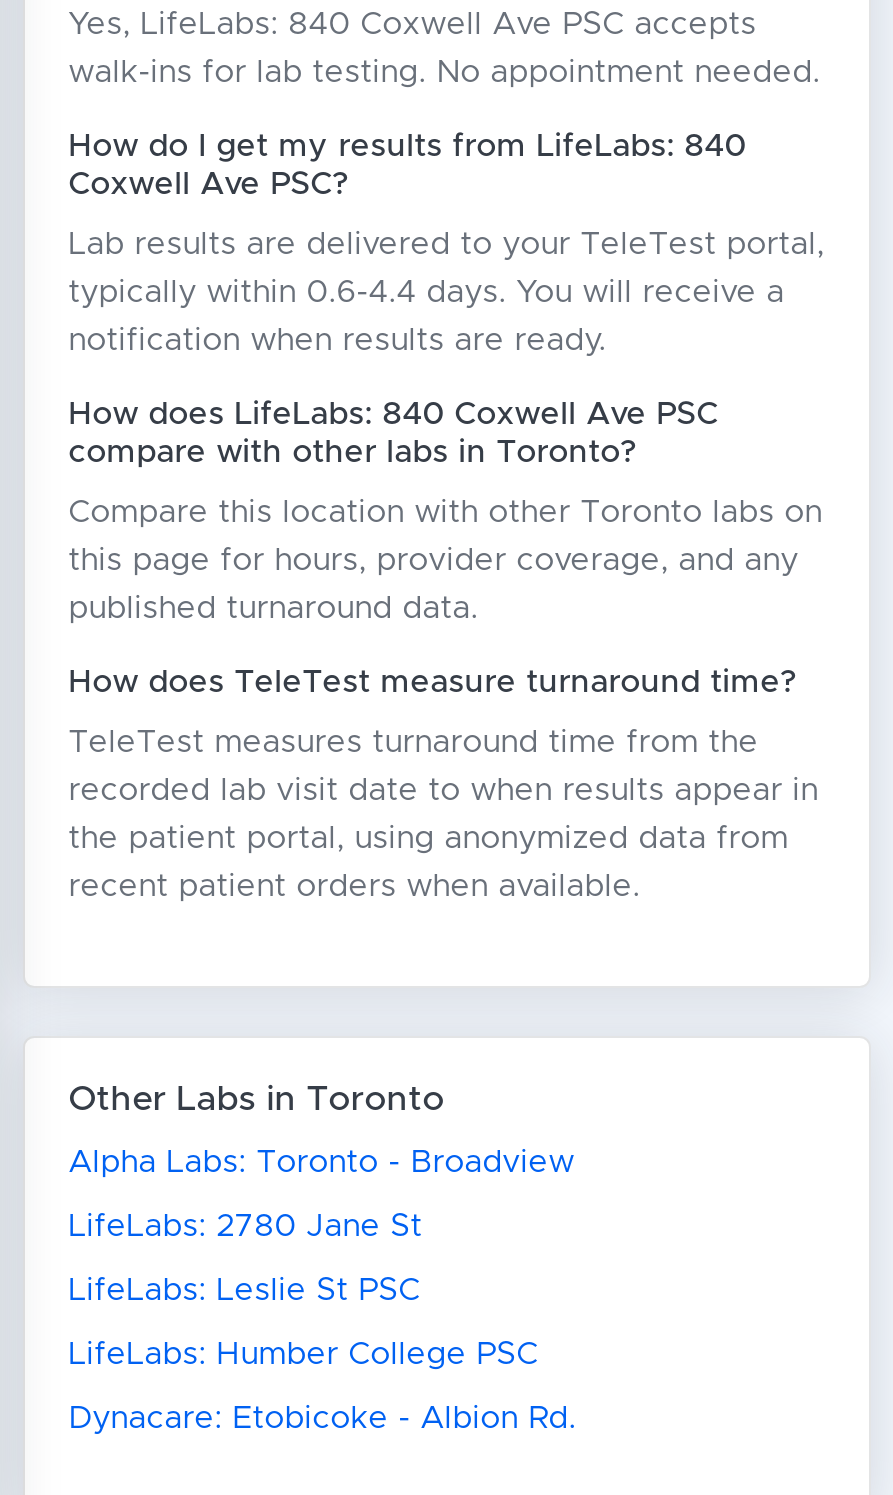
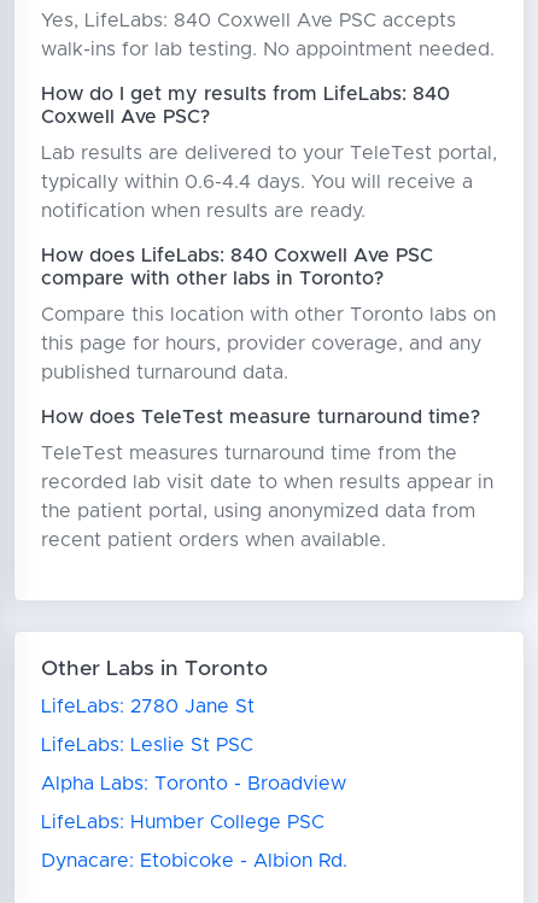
moved [68,1147,574,1179] -> [41,774,346,794]: Alpha Labs: Toronto - Broadview
moved [68,1211,422,1307] -> [41,697,254,755]: LifeLabs: 2780 Jane St | LifeLabs: Leslie St PSC

